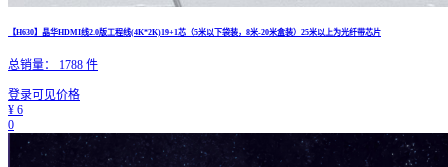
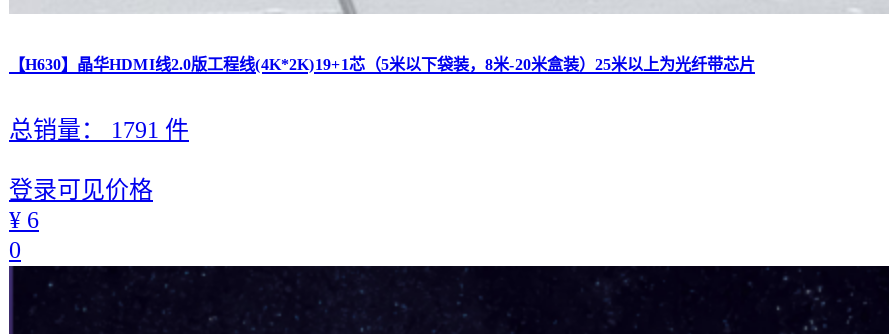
[8,58,98,72] 总销量：1788件 -> [9,117,189,145] 总销量：1791件

